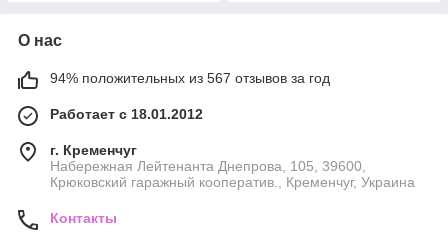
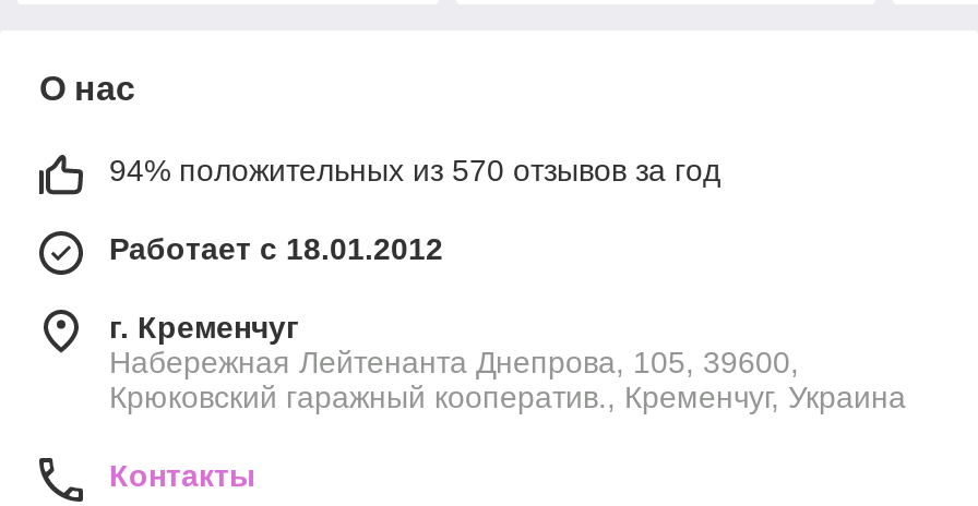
[50,70,330,86] 94% положительных из 567 отзывов за год -> [109,152,720,187] 94% положительных из 570 отзывов за год

